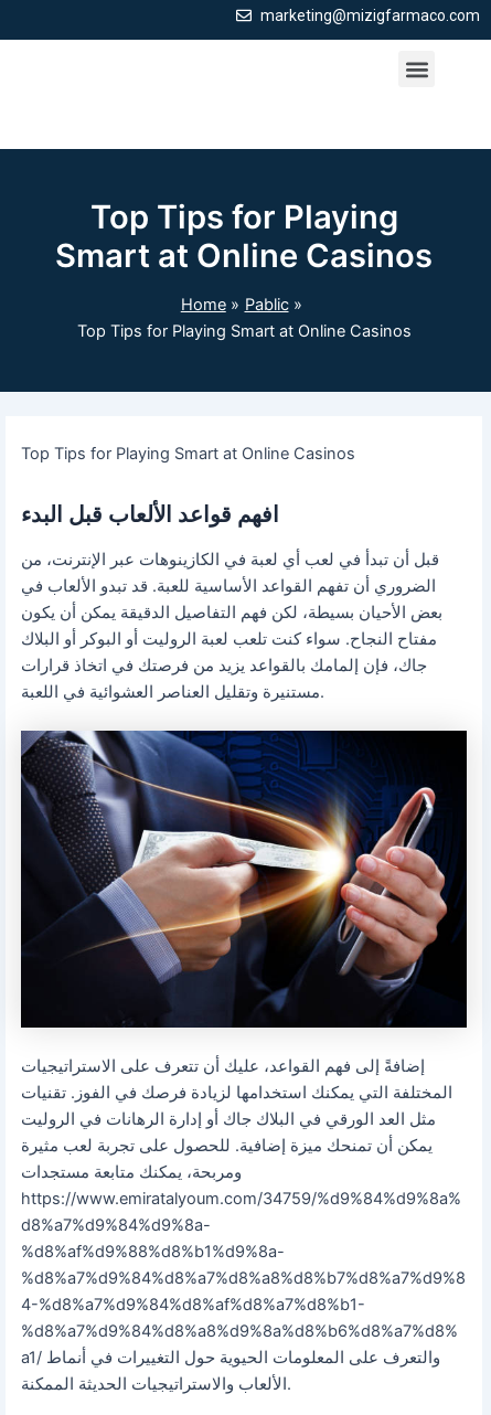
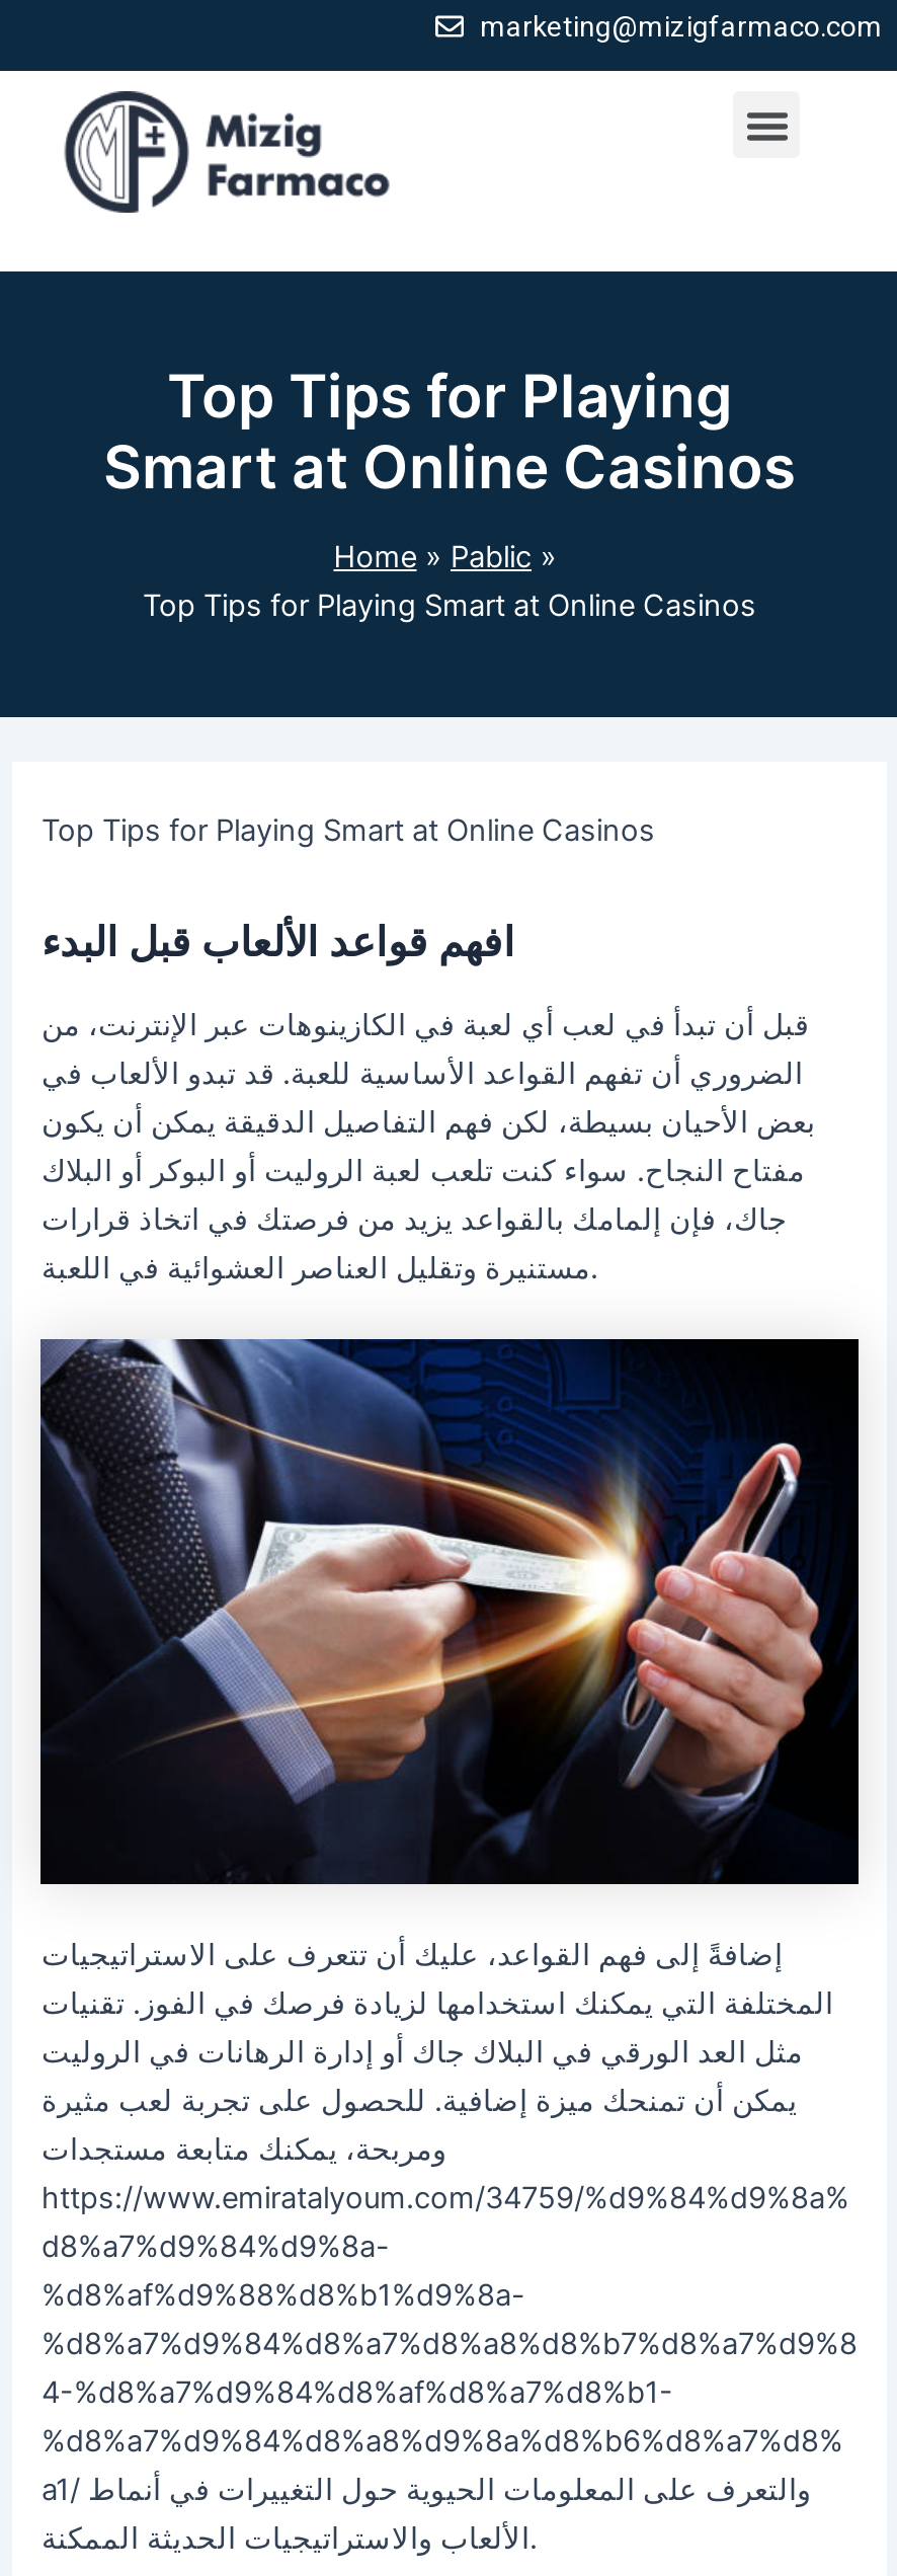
none -> [63,89,190,215] [image]
none -> [205,111,391,199] [image]

